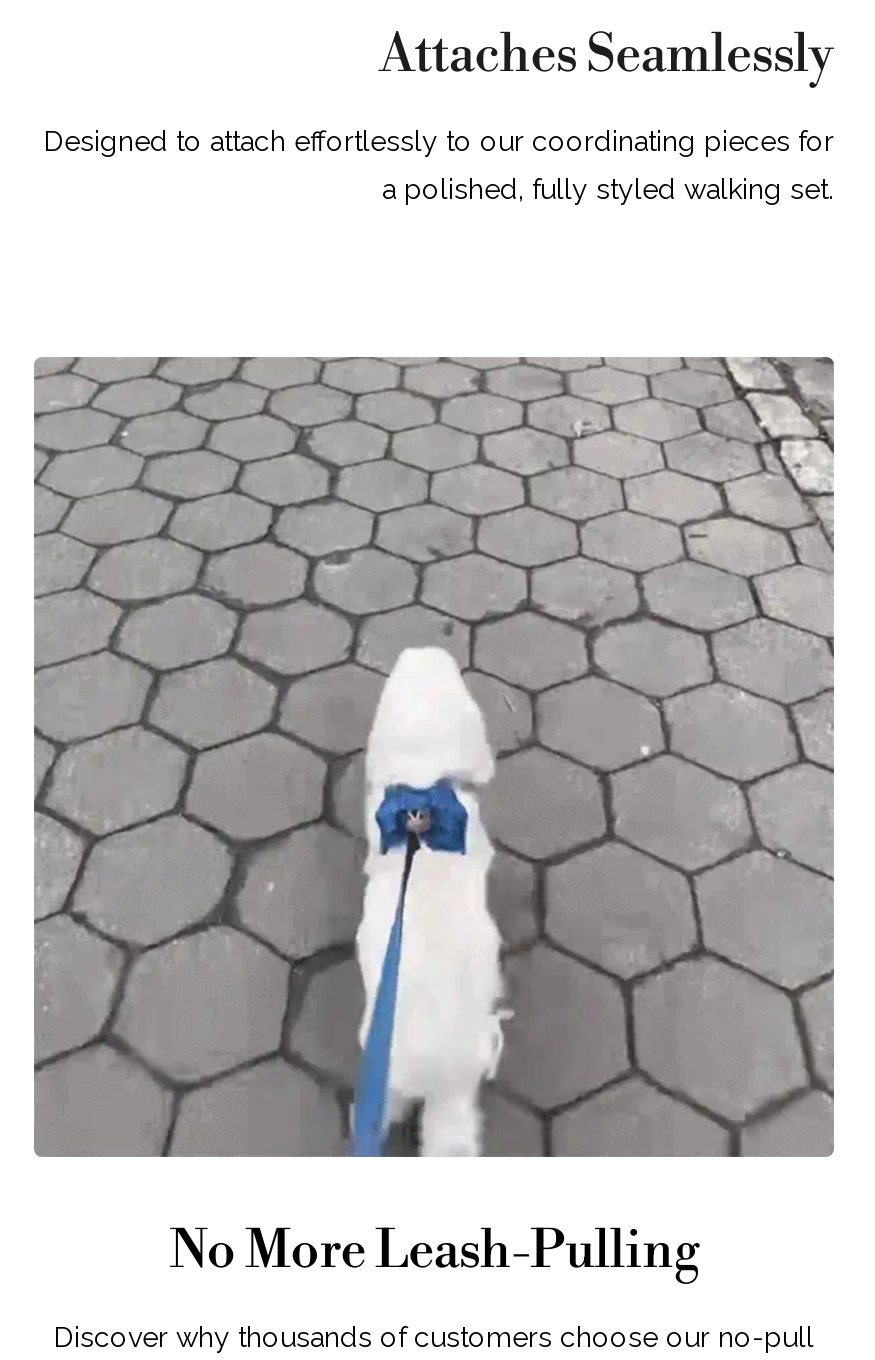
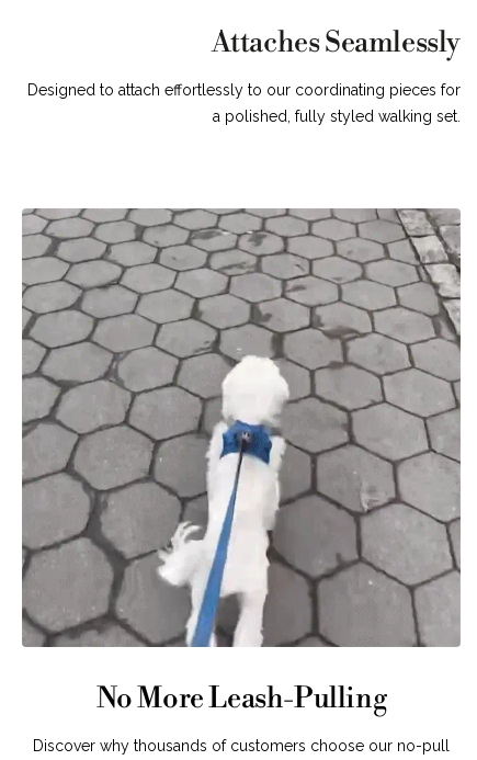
[34,355,834,1159] [image] -> [22,207,462,648] [image]

